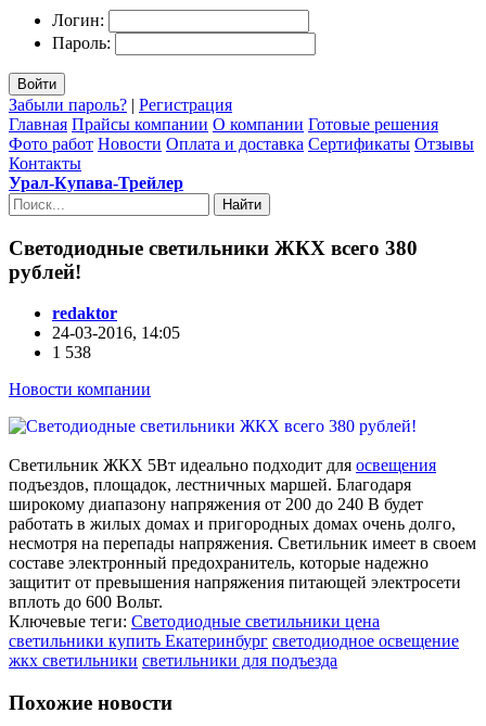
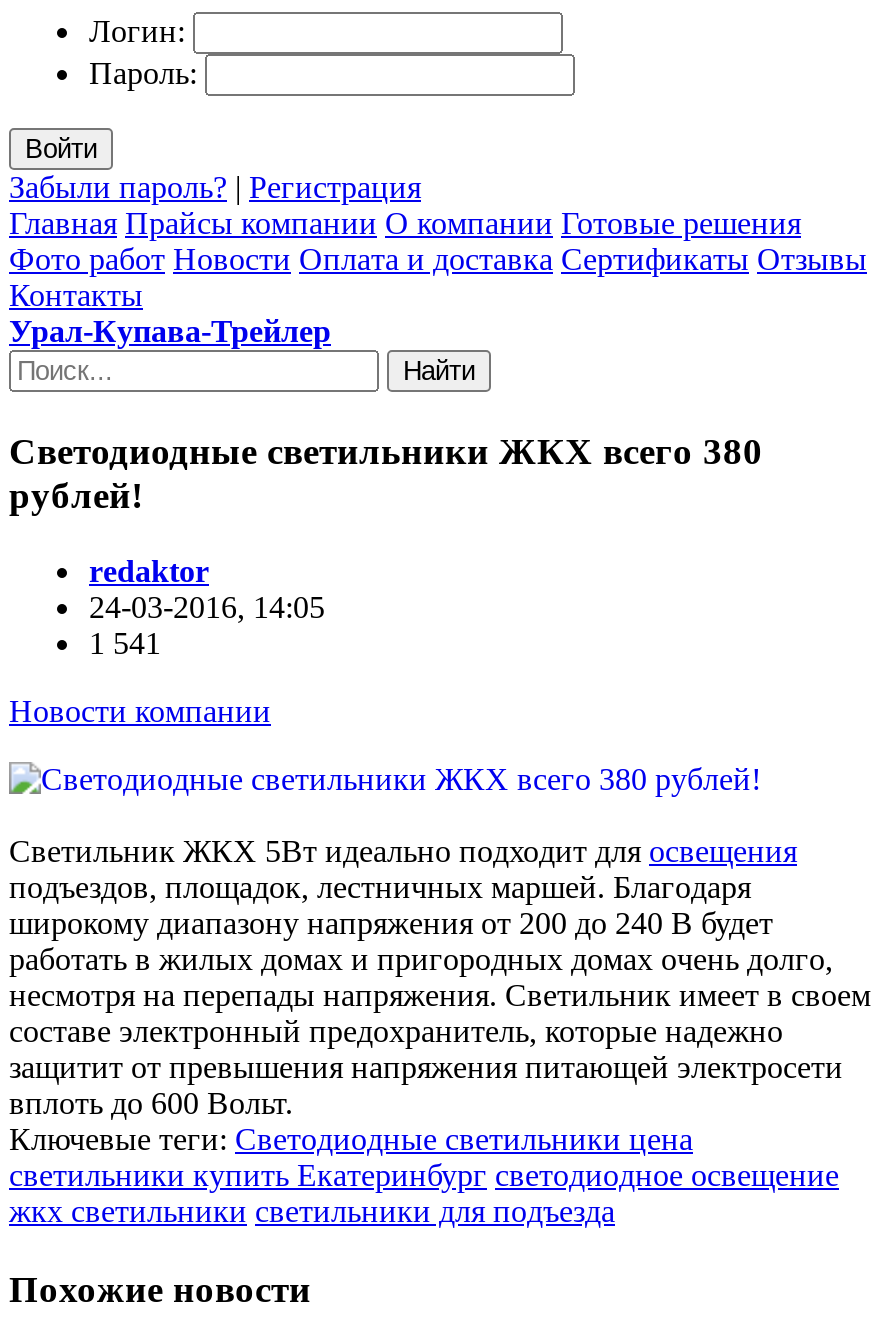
[52,343,91,362] 1 538 -> [89,627,161,661] 1 541

